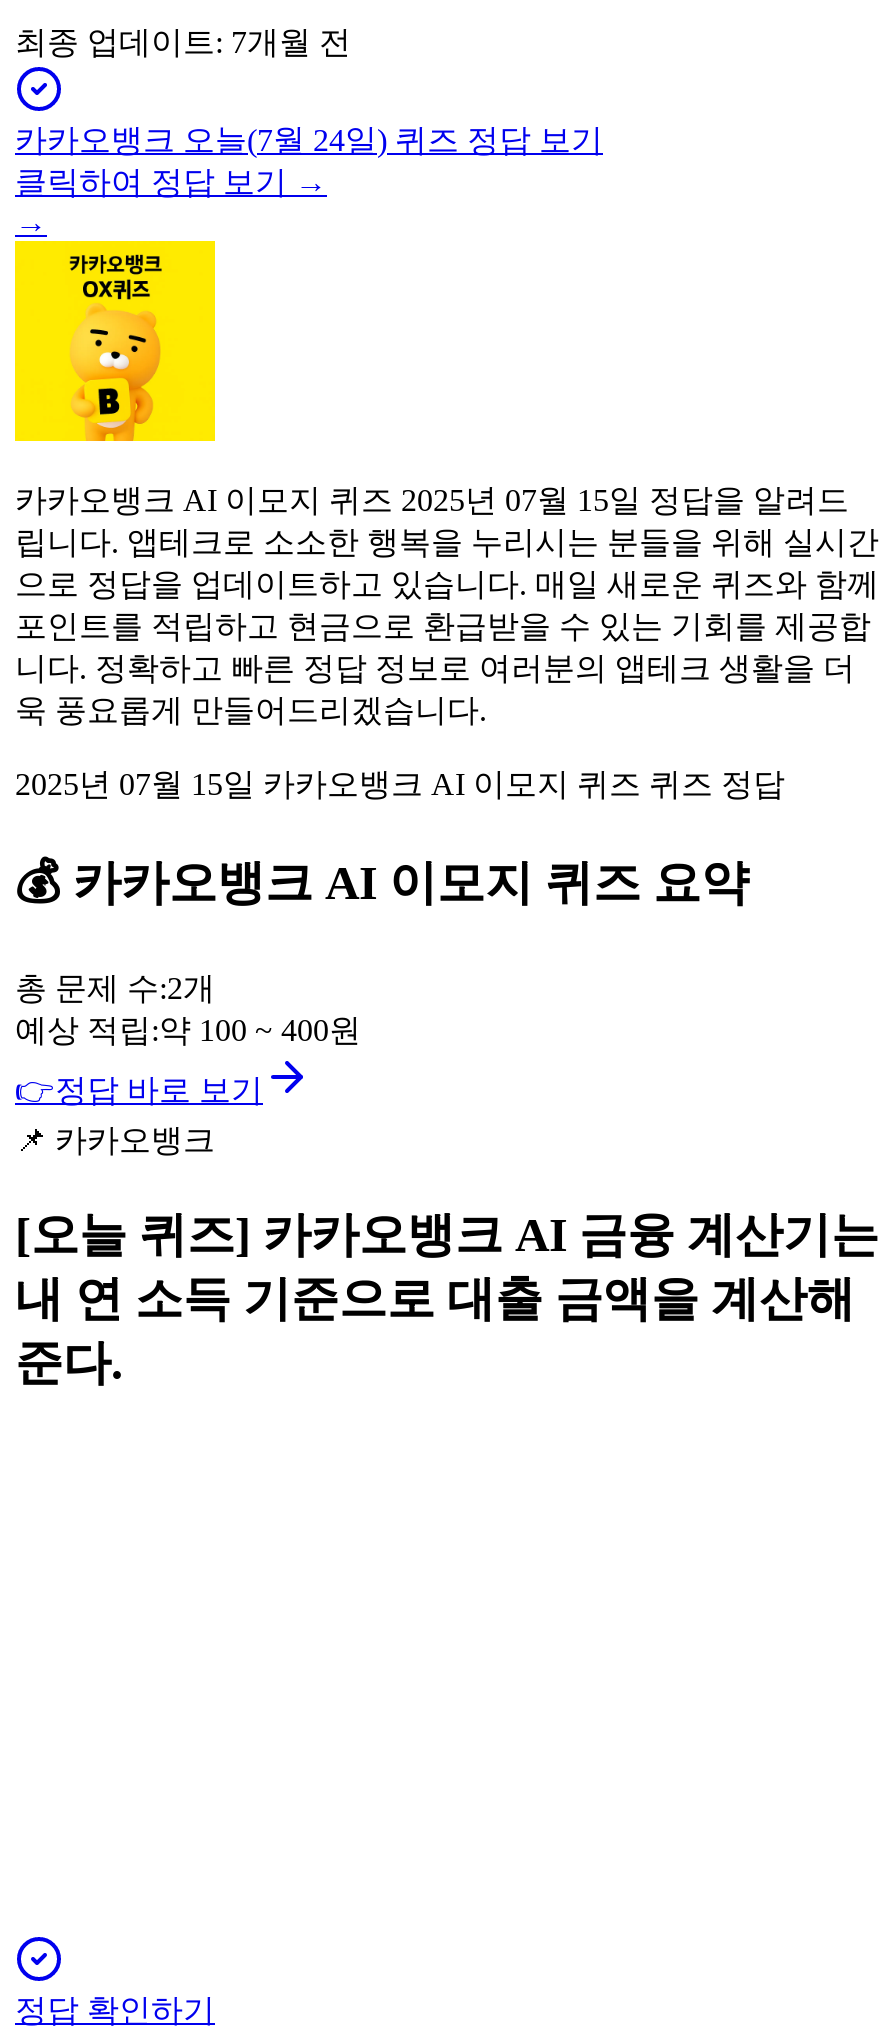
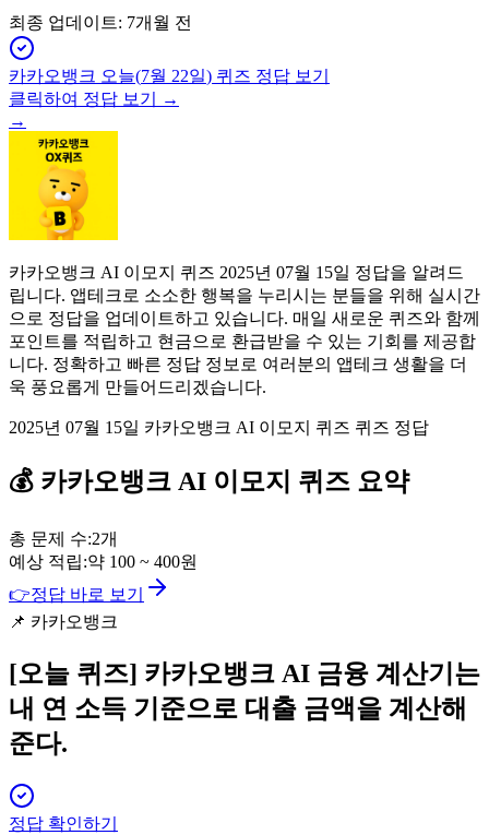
[15,123,603,157] 카카오뱅크 오늘(7월 24일) 퀴즈 정답 보기 -> [9,66,330,85] 카카오뱅크 오늘(7월 22일) 퀴즈 정답 보기

